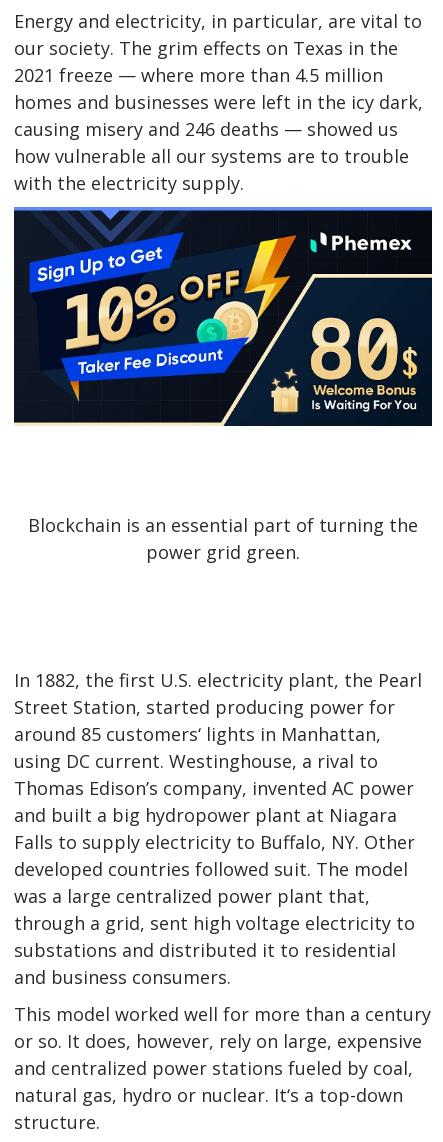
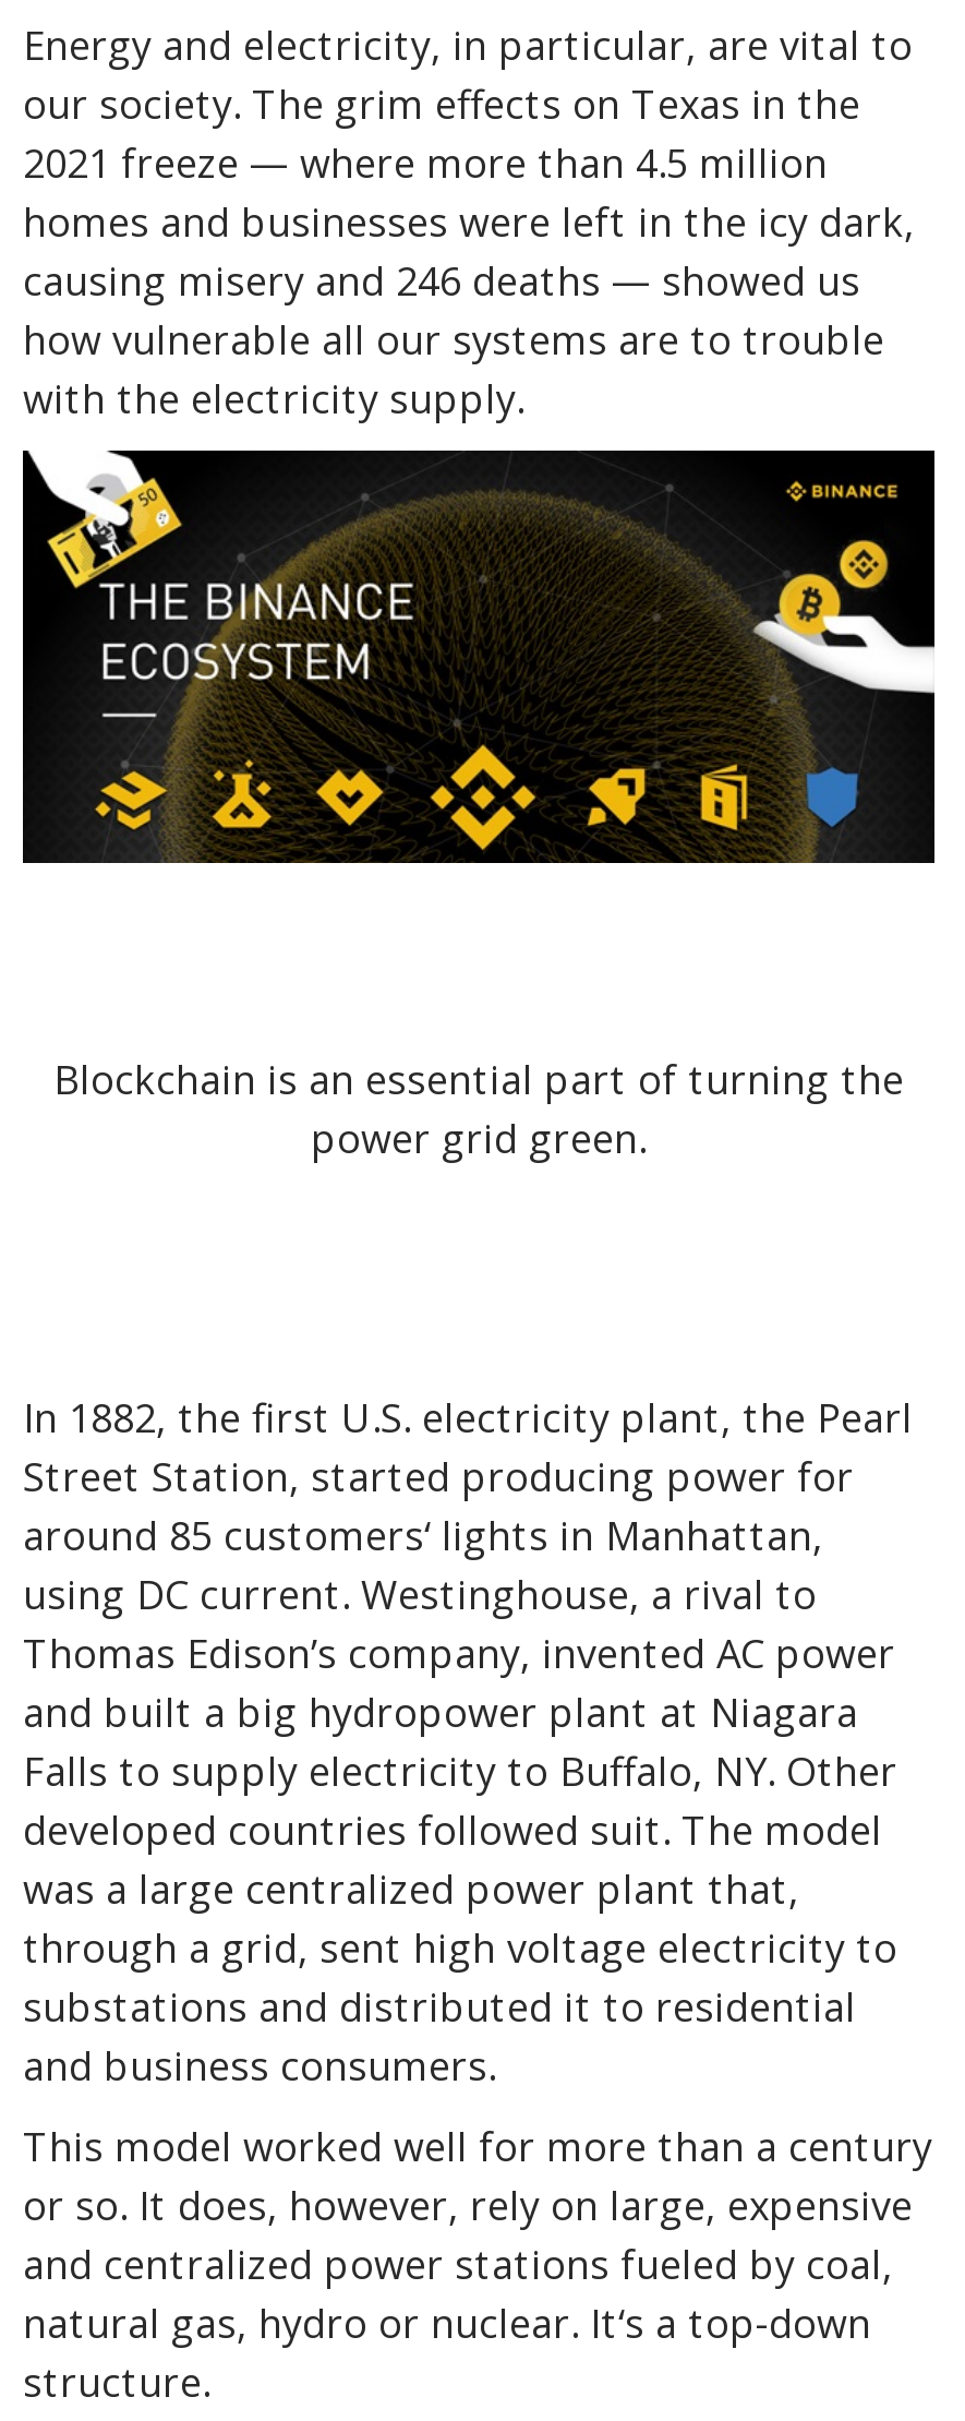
[13,206,433,426] [image] -> [23,448,934,865] [image]

